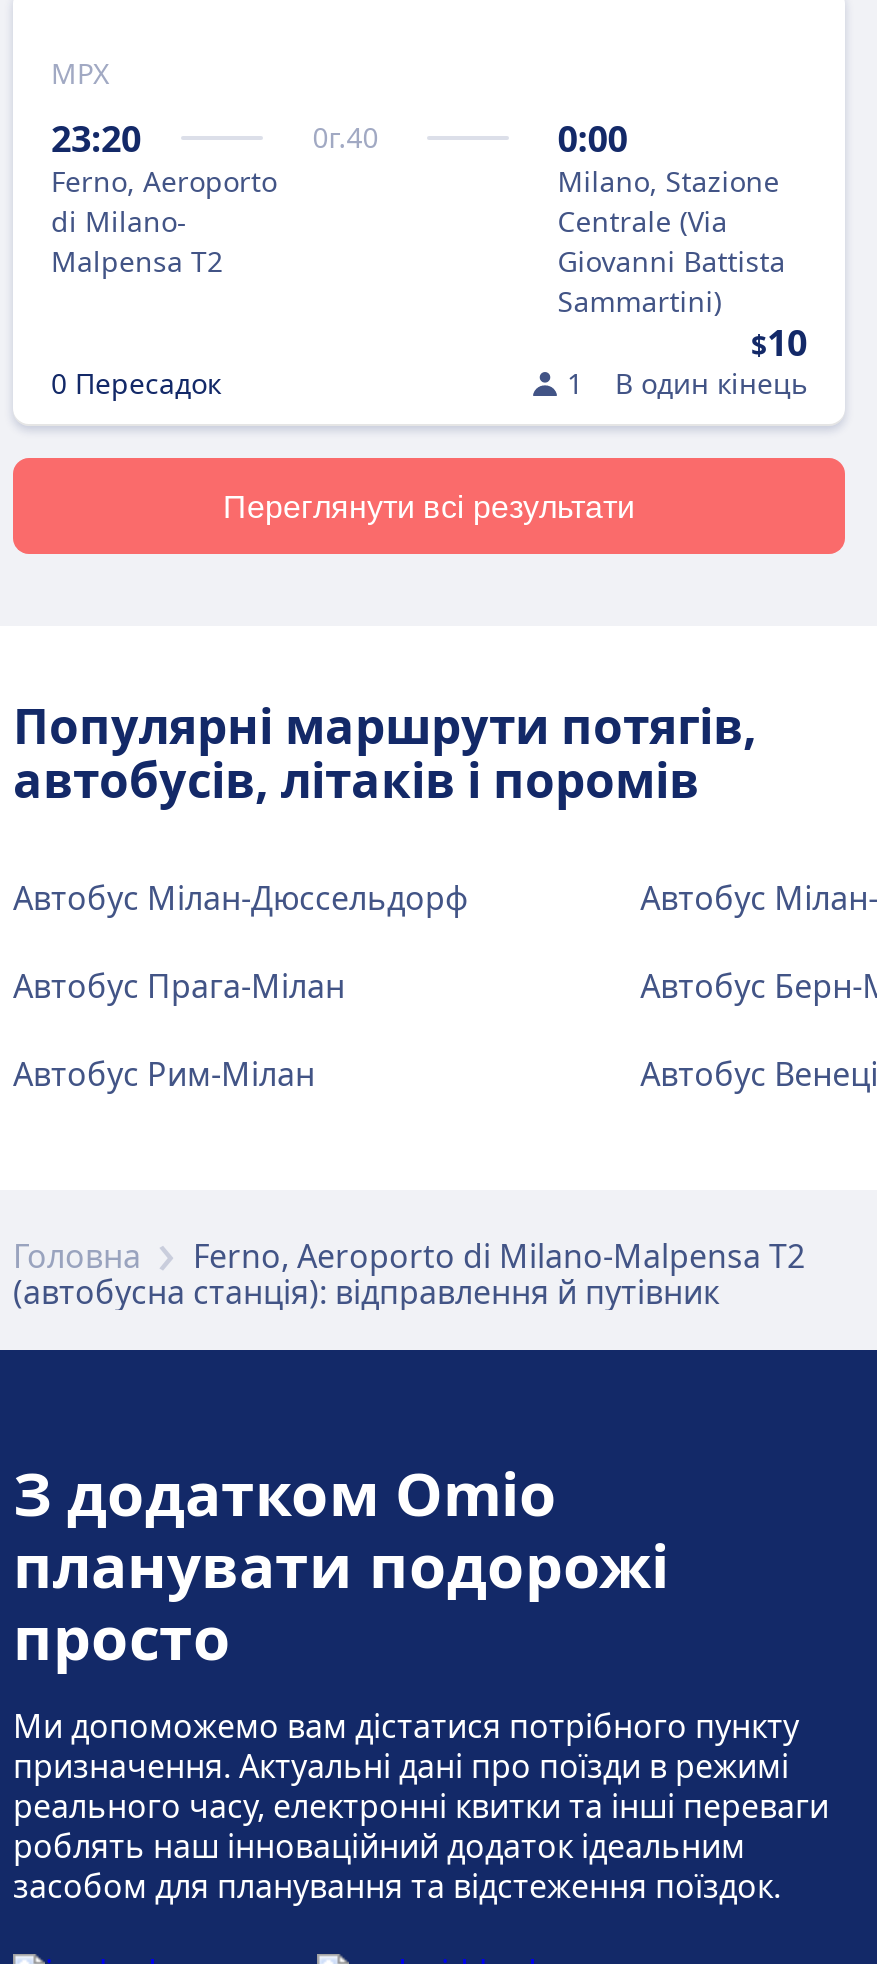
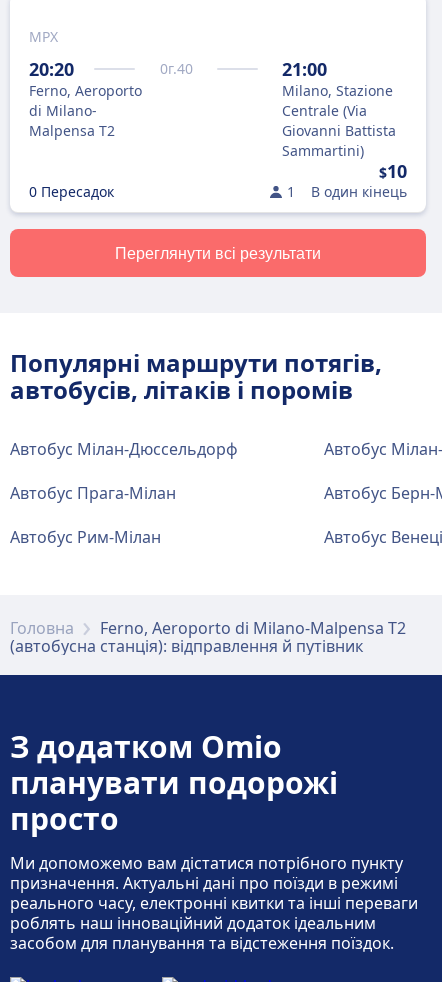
[51,114,141,162] 23:20 -> [29,57,74,81] 20:20
[558,114,628,162] 0:00 -> [282,57,327,81] 21:00

